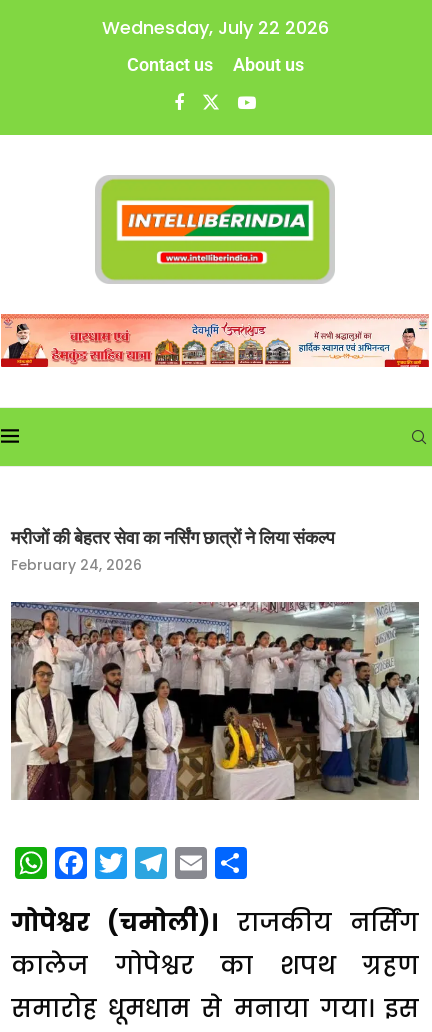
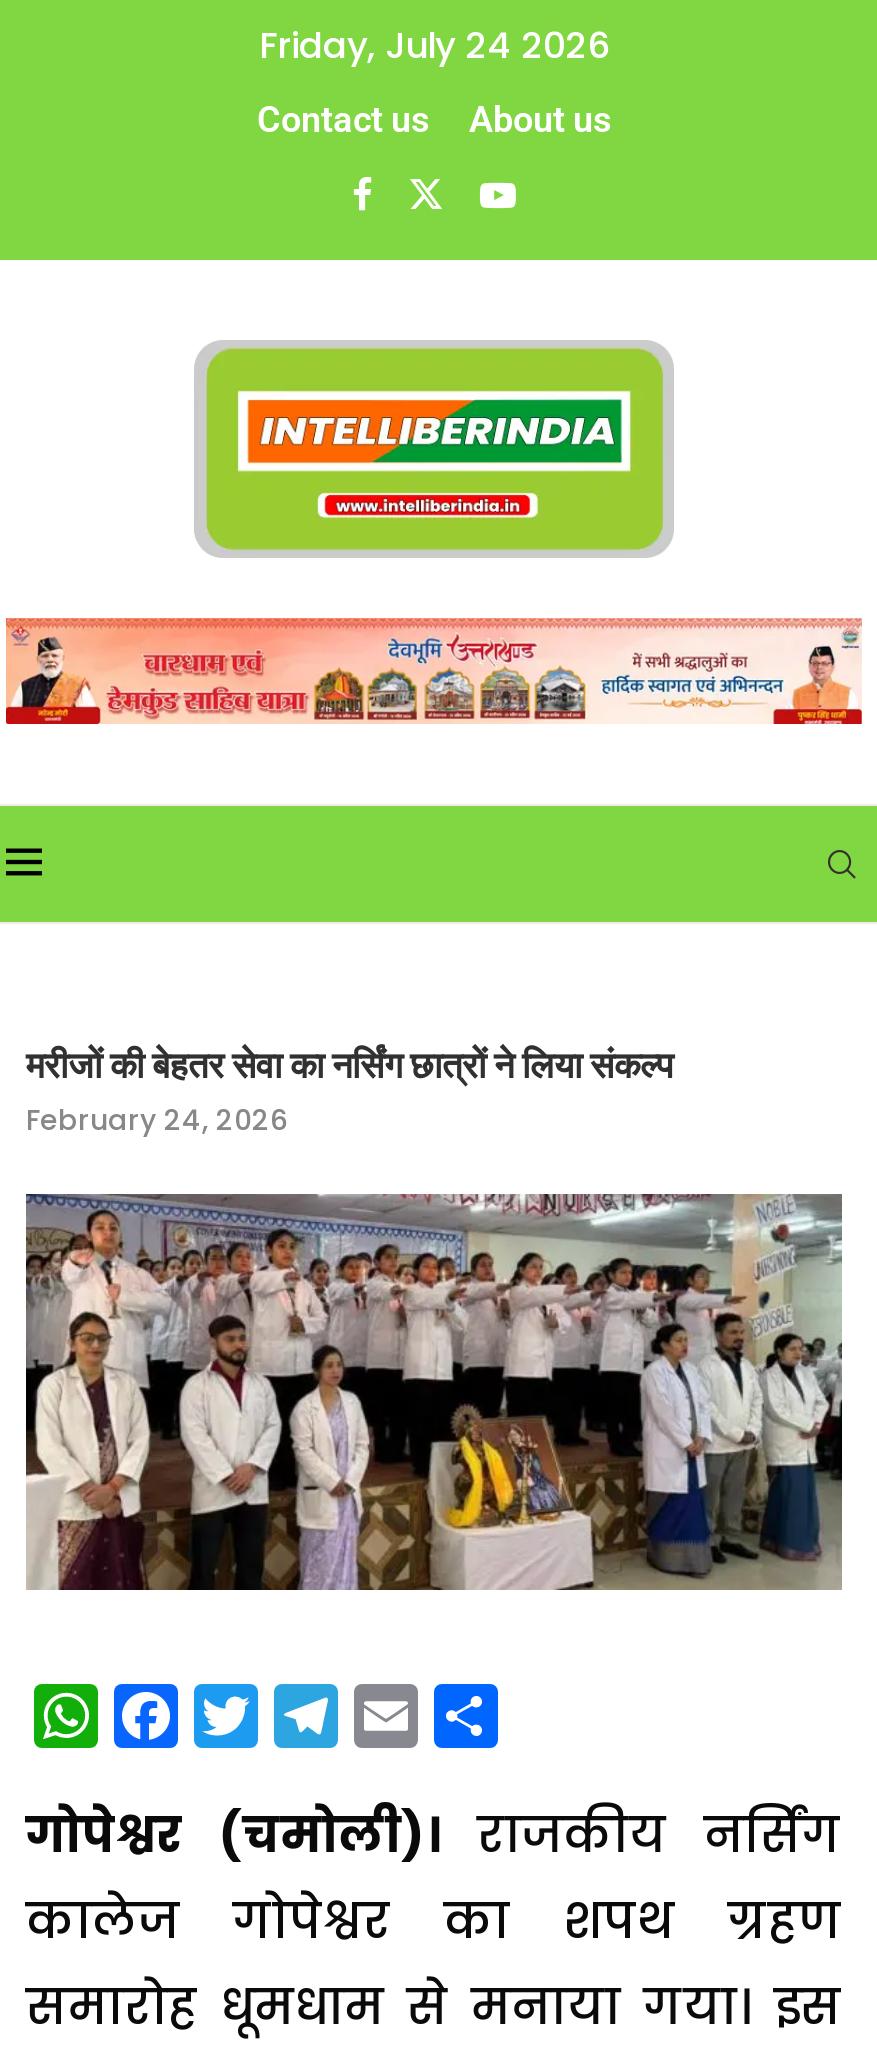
[101,15,328,40] Wednesday, July 22 2026 -> [259,20,609,70] Friday, July 24 2026

